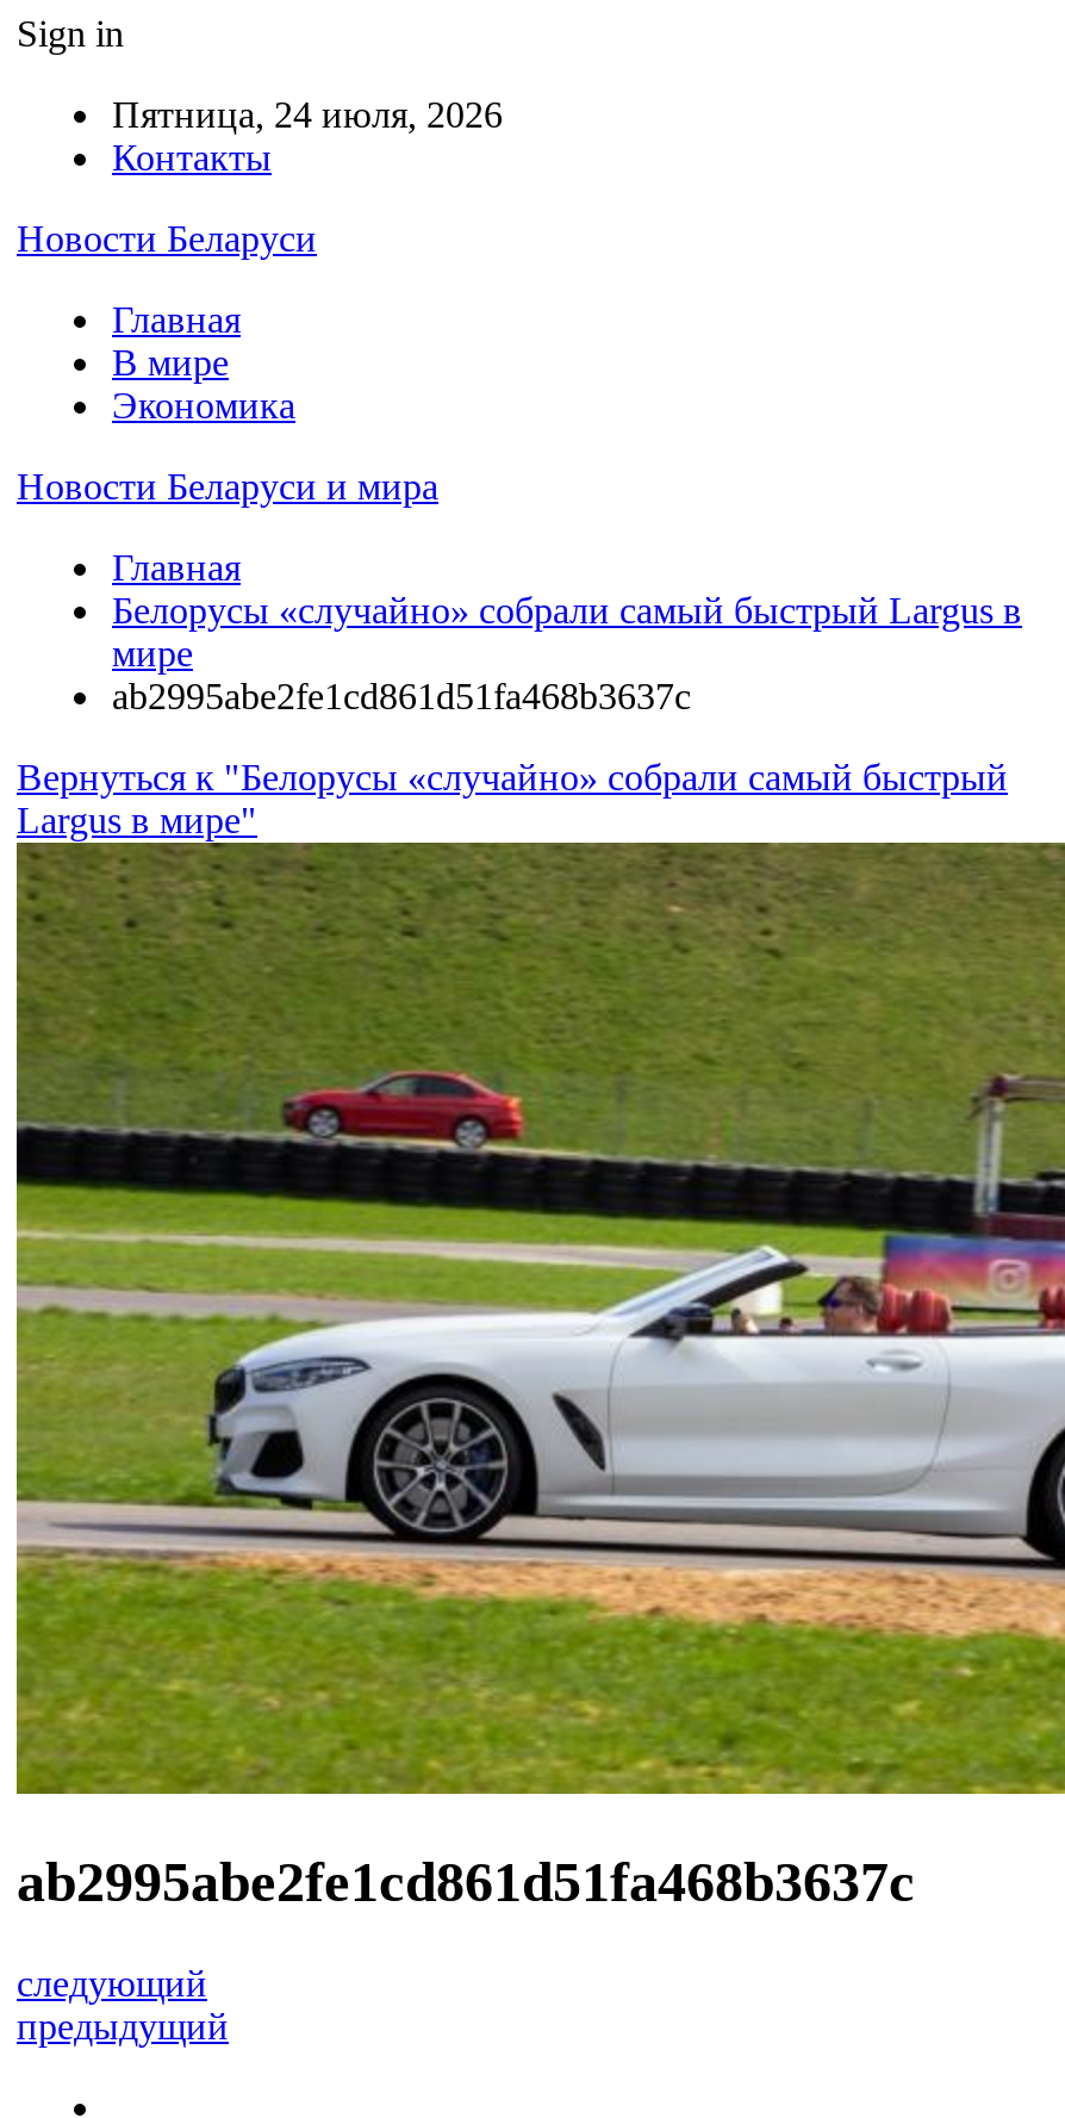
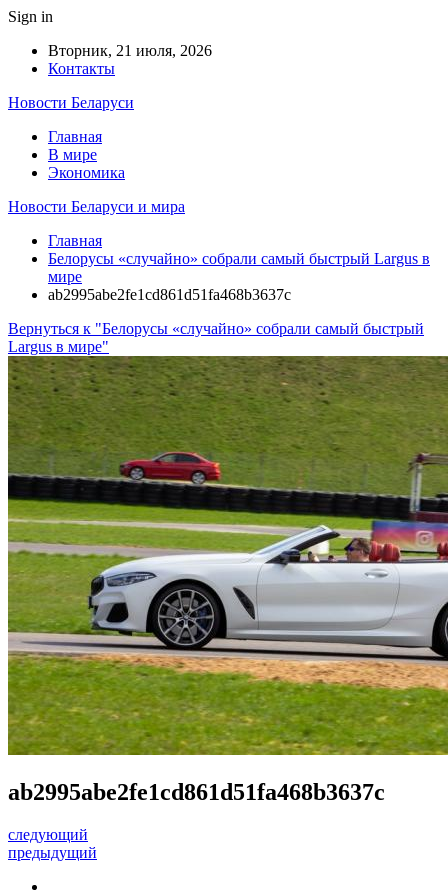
[112,94,503,135] Пятница, 24 июля, 2026 -> [48,42,212,59] Вторник, 21 июля, 2026

